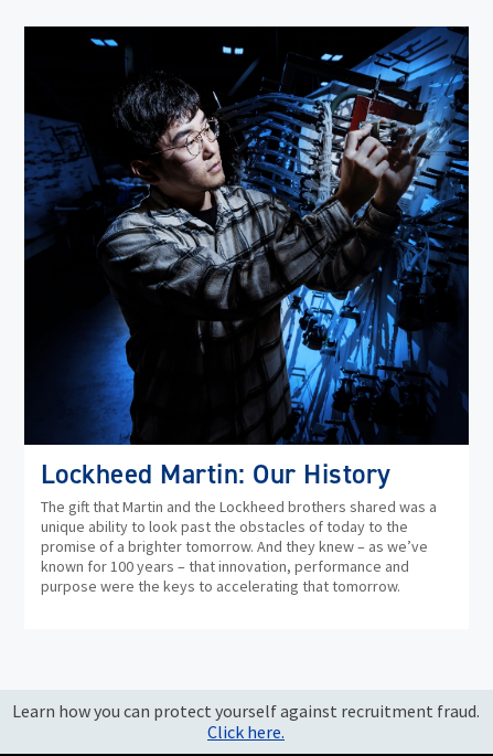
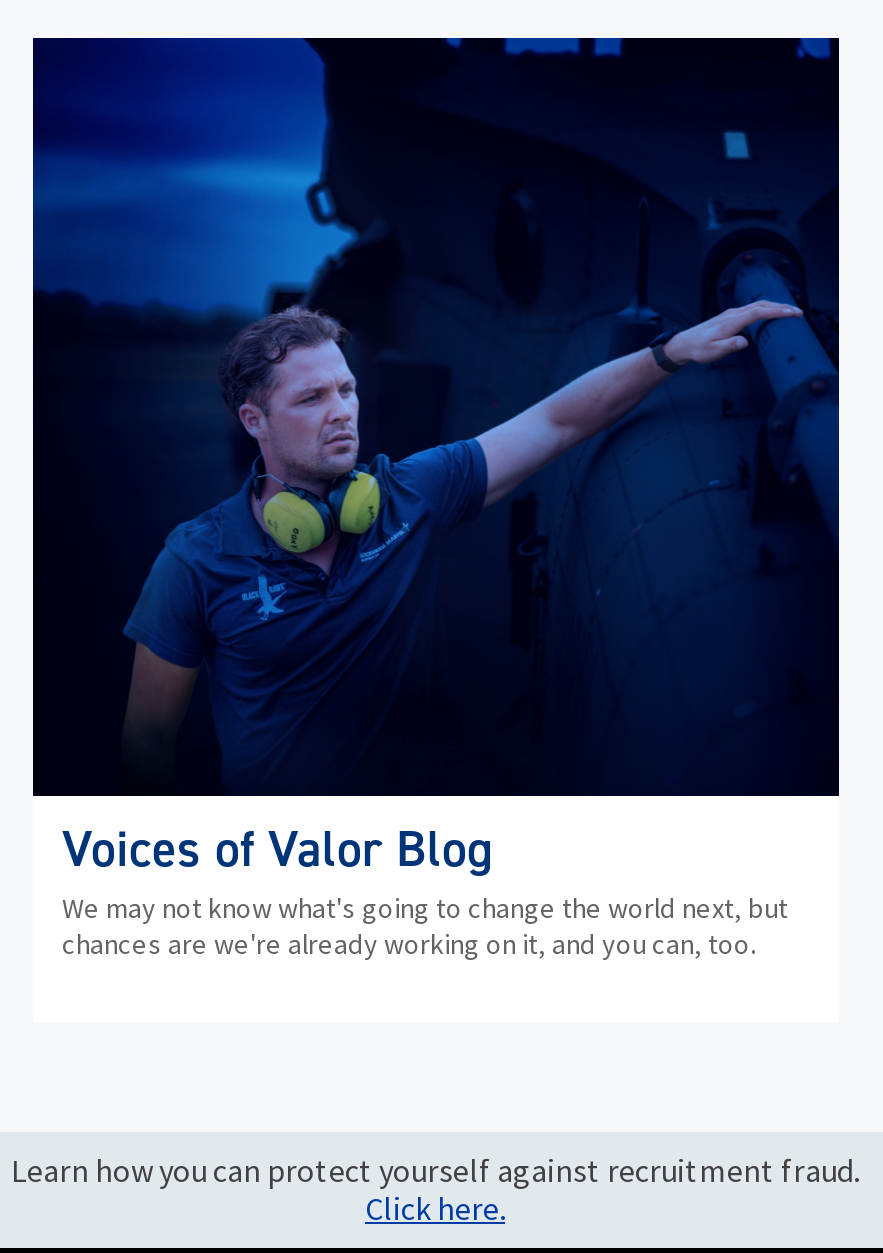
[23,25,470,596] [image] | Lockheed Martin: Our History | The gift that Martin and the Lockheed brothers shared was a | unique ability to look past the obstacles of today to the | promise of a brighter tomorrow. And they knew – as we’ve | known for 100 years – that innovation, performance and | purpose were the keys to accelerating that tomorrow. -> [31,36,839,961] [image] | Voices of Valor Blog | We may not know what's going to change the world next, but | chances are we're already working on it, and you can, too.

